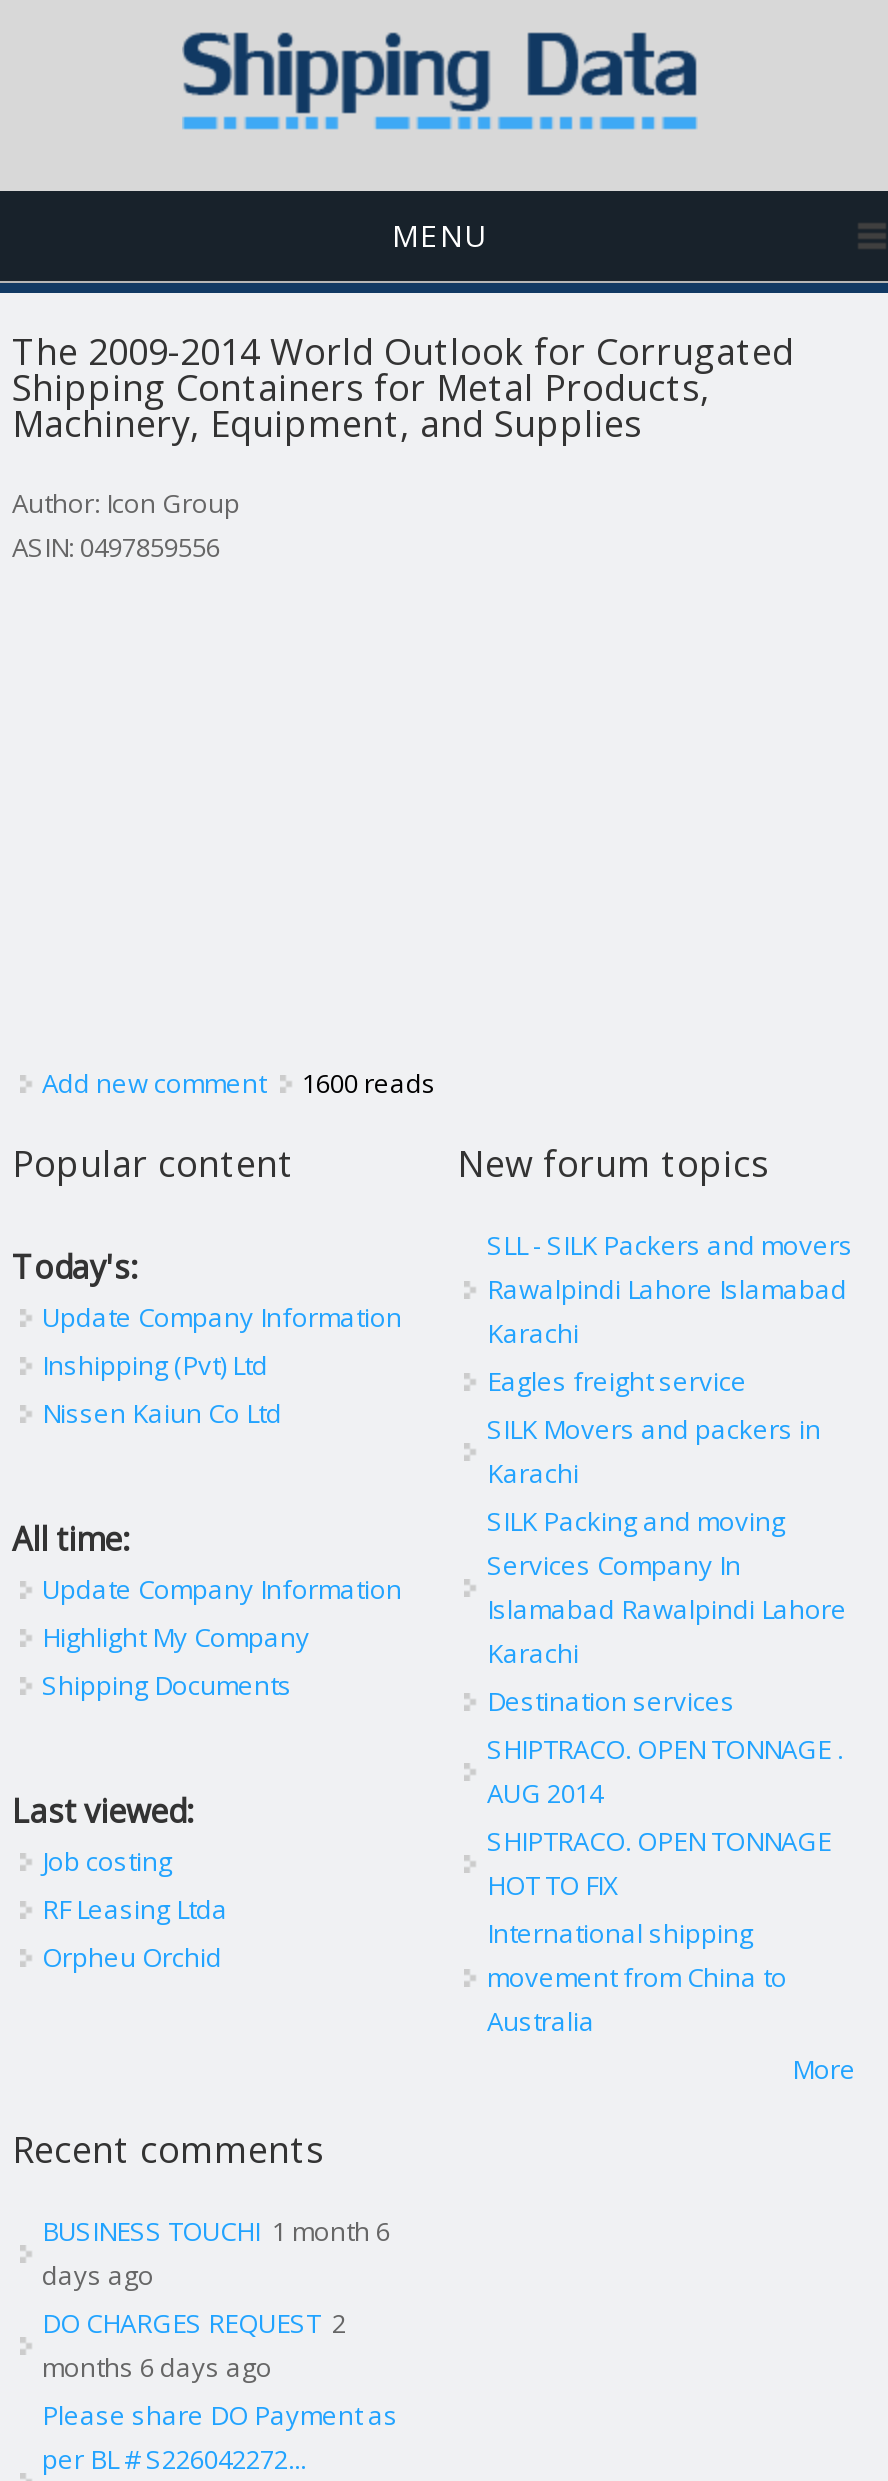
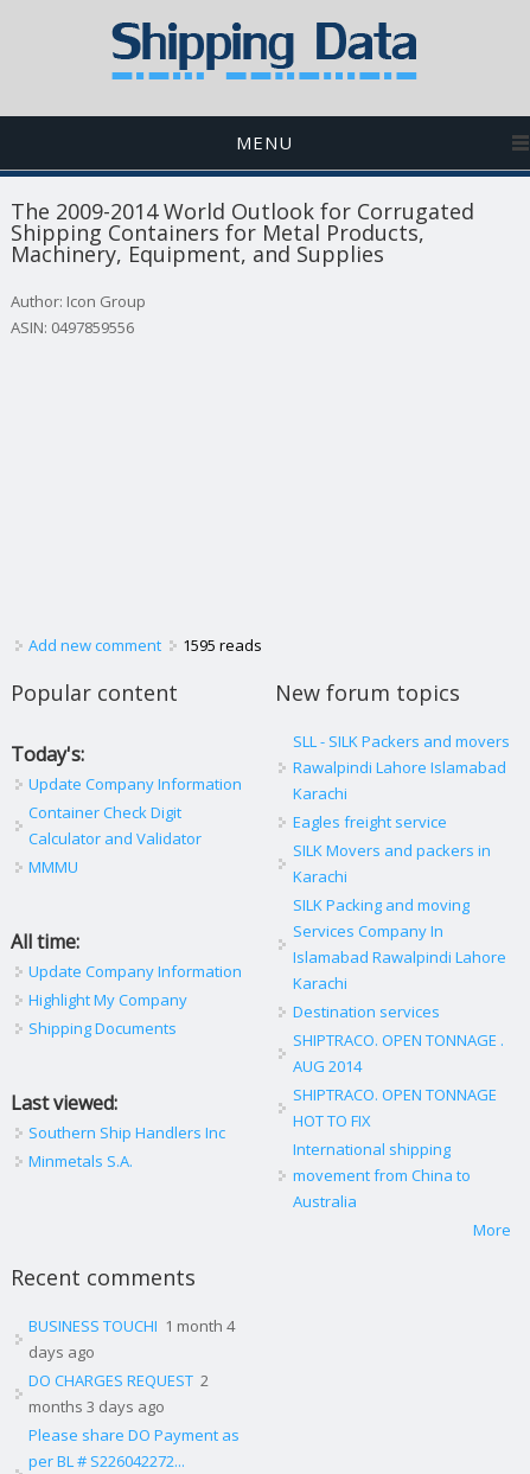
[42,1065,436,1101] Add new comment 1600 reads -> [28,634,262,656] Add new comment 1595 reads
[42,1347,282,1431] Inshipping (Pvt) Ltd | Nissen Kaiun Co Ltd -> [28,802,202,878] Container Check Digit | Calculator and Validator | MMMU
moved [12,1517,402,1833] -> [11,929,242,1116]: All time: | Update Company Information | Highlight My Company | Shipping Documents | Last viewed:
[42,1843,228,1975] Job costing | RF Leasing Ltda | Orpheu Orchid -> [28,1122,225,1172] Southern Ship Handlers Inc | Minmetals S.A.
[42,2213,390,2249] BUSINESS TOUCHI 1 month 6 -> [28,1315,235,1336] BUSINESS TOUCHI 1 month 4
[42,2349,272,2385] months 6 days ago -> [28,1396,165,1417] months 3 days ago

